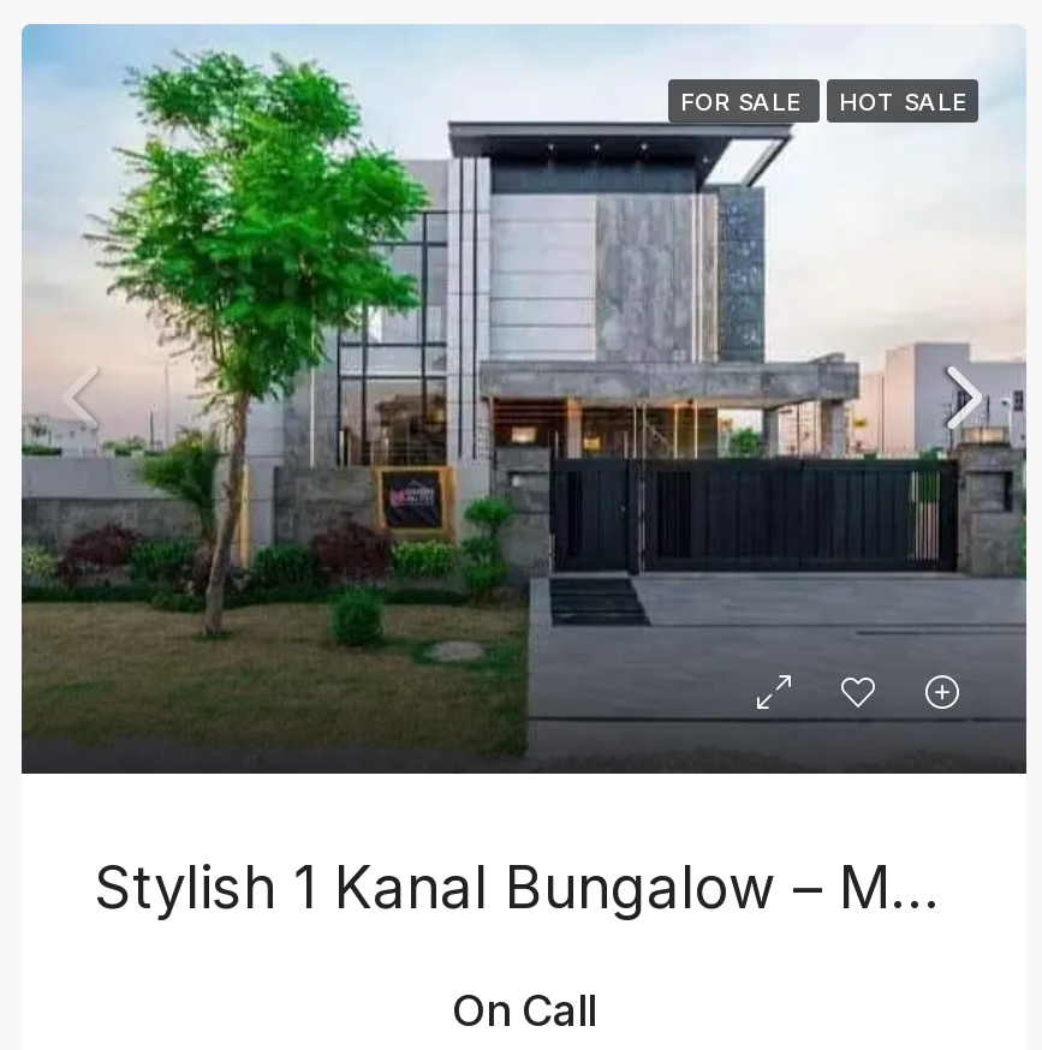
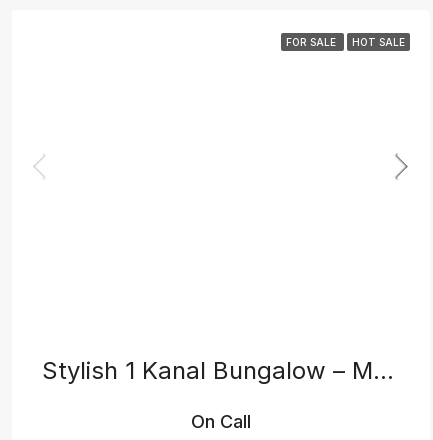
[19,23,1029,777] [image] -> none

